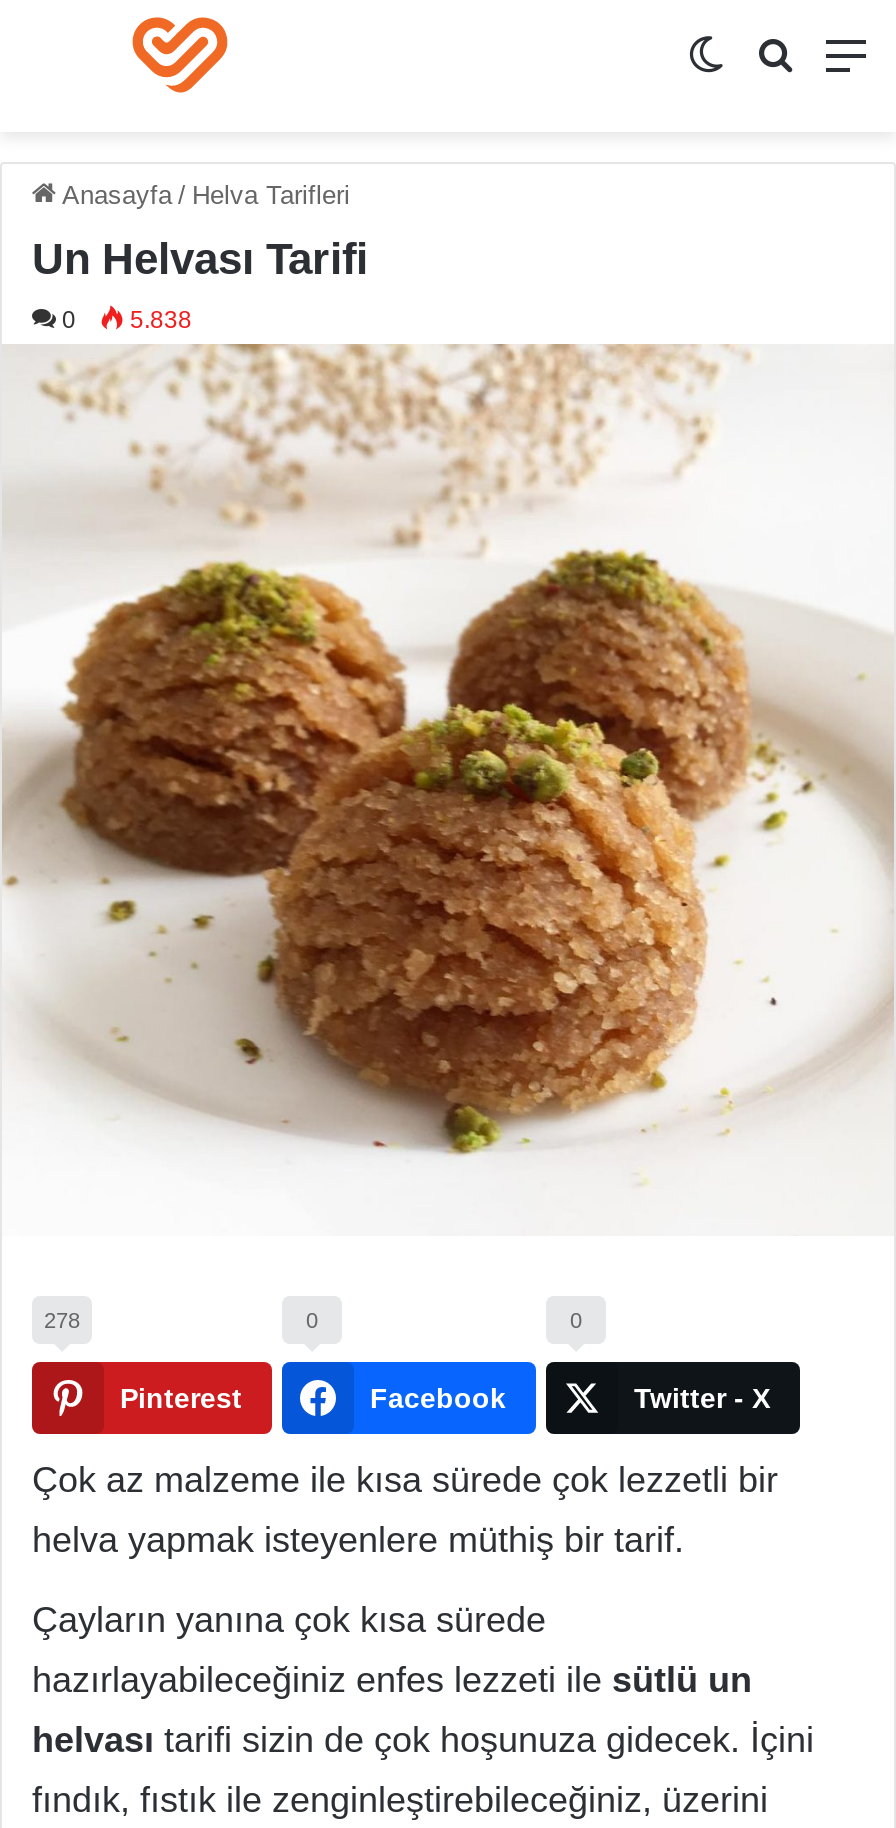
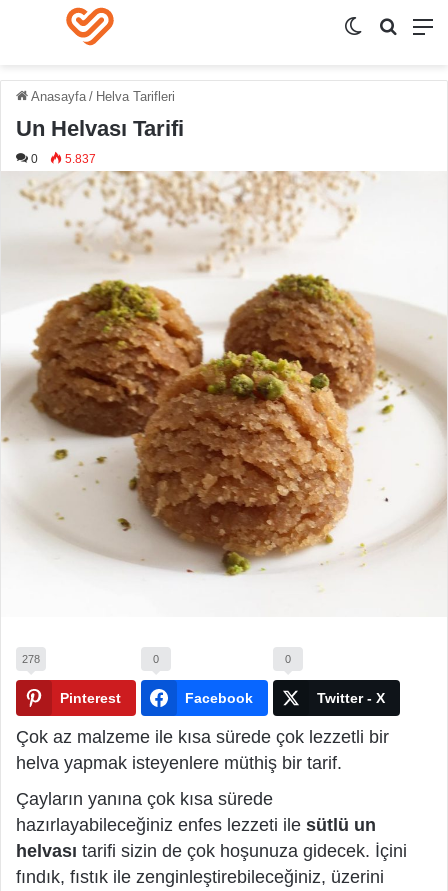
[62,306,192,334] 0 5.838 -> [31,152,96,166] 0 5.837

